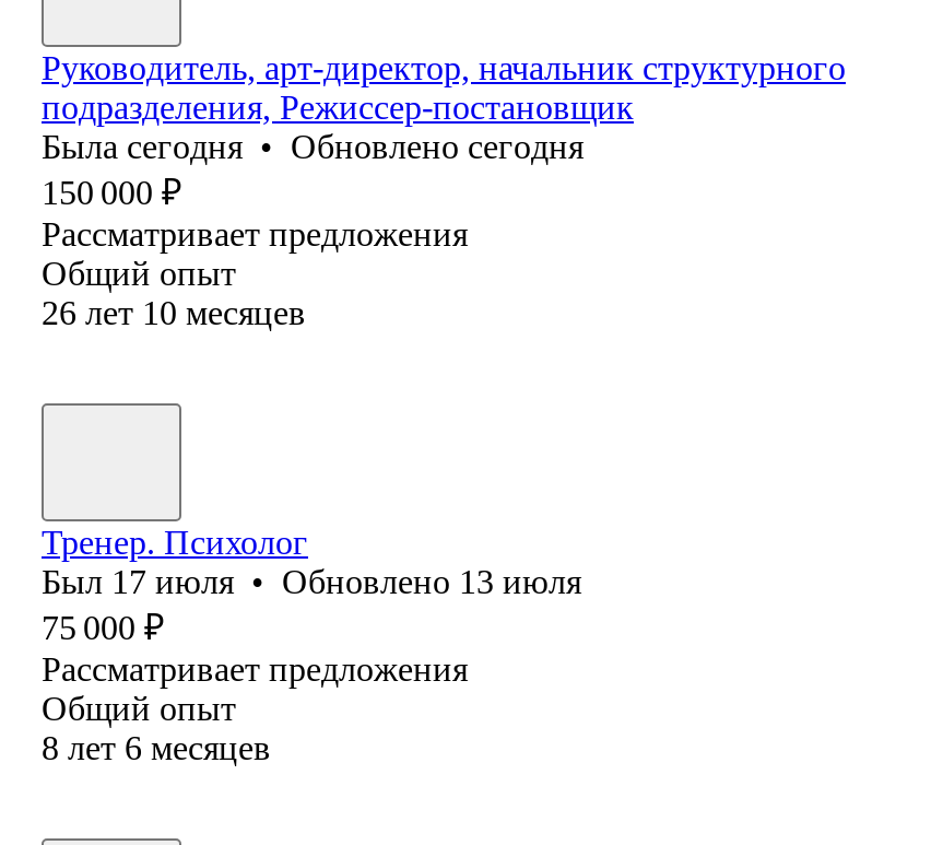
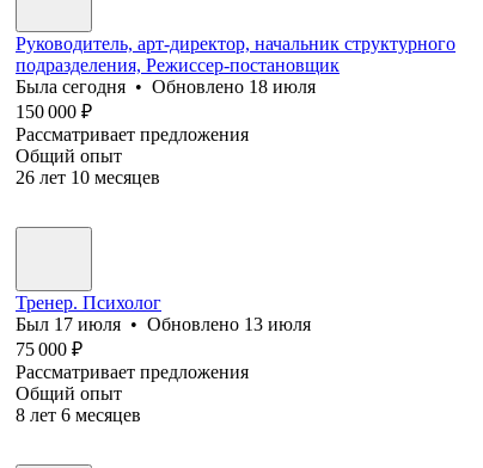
[42,128,584,165] Была сегодня • Обновлено сегодня -> [16,76,316,97] Была сегодня • Обновлено 18 июля

